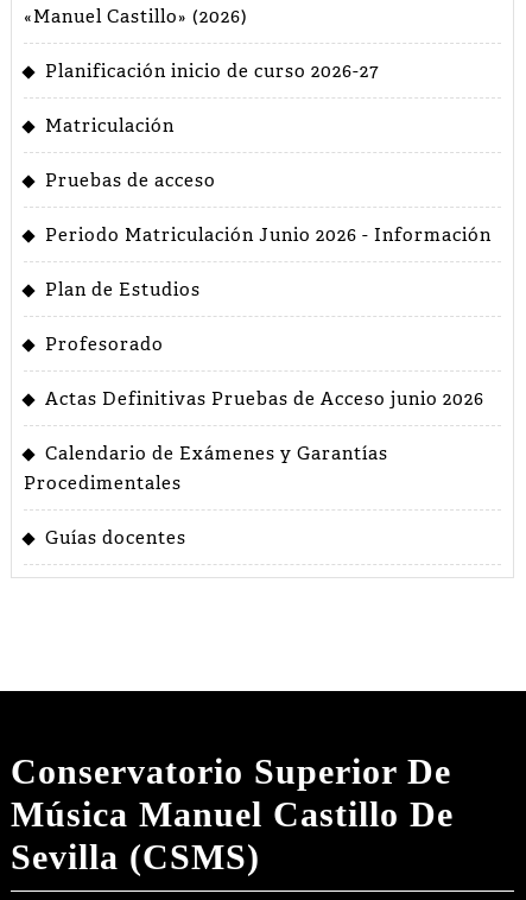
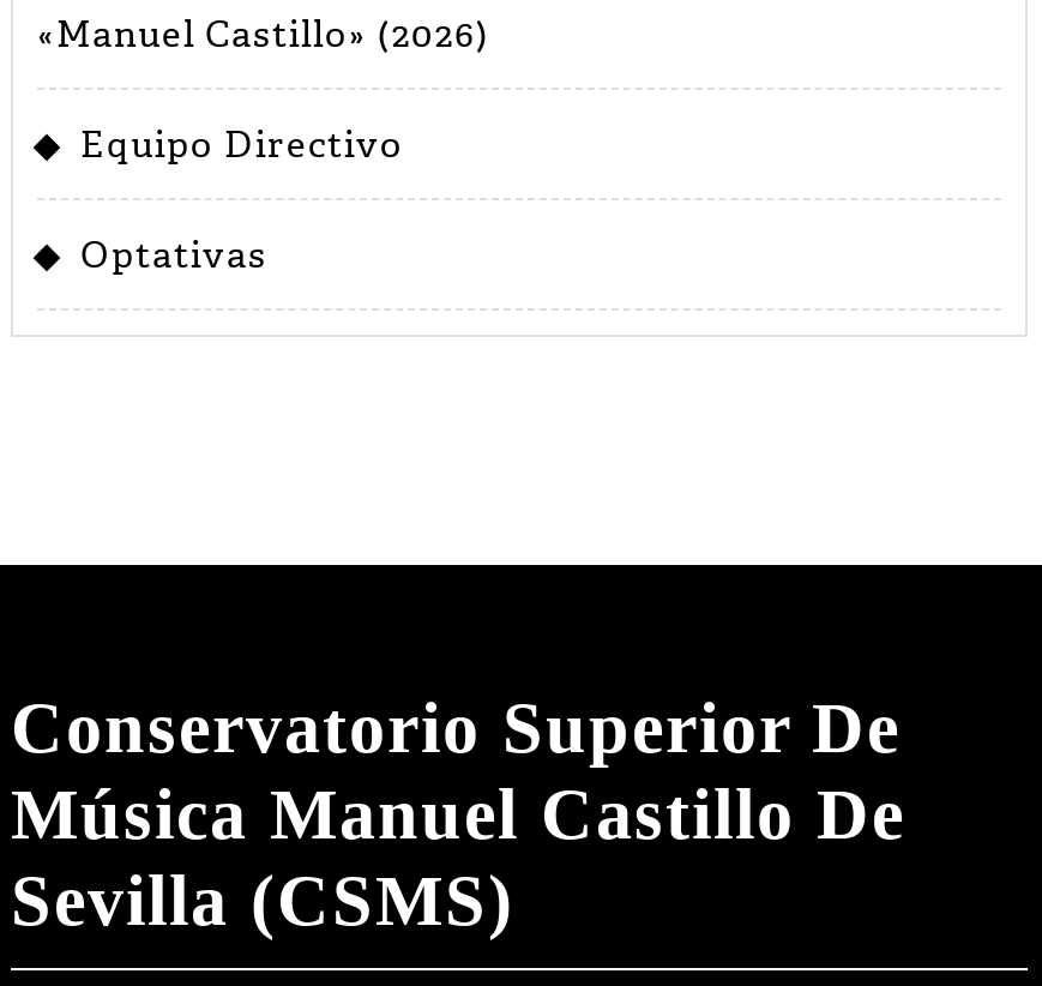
[24,59,492,550] Planificación inicio de curso 2026-27 | Matriculación | Pruebas de acceso | Periodo Matriculación Junio 2026 - Información | Plan de Estudios | Profesorado | Actas Definitivas Pruebas de Acceso junio 2026 | Calendario de Exámenes y Garantías | Procedimentales | Guías docentes -> [80,120,404,279] Equipo Directivo | Optativas

